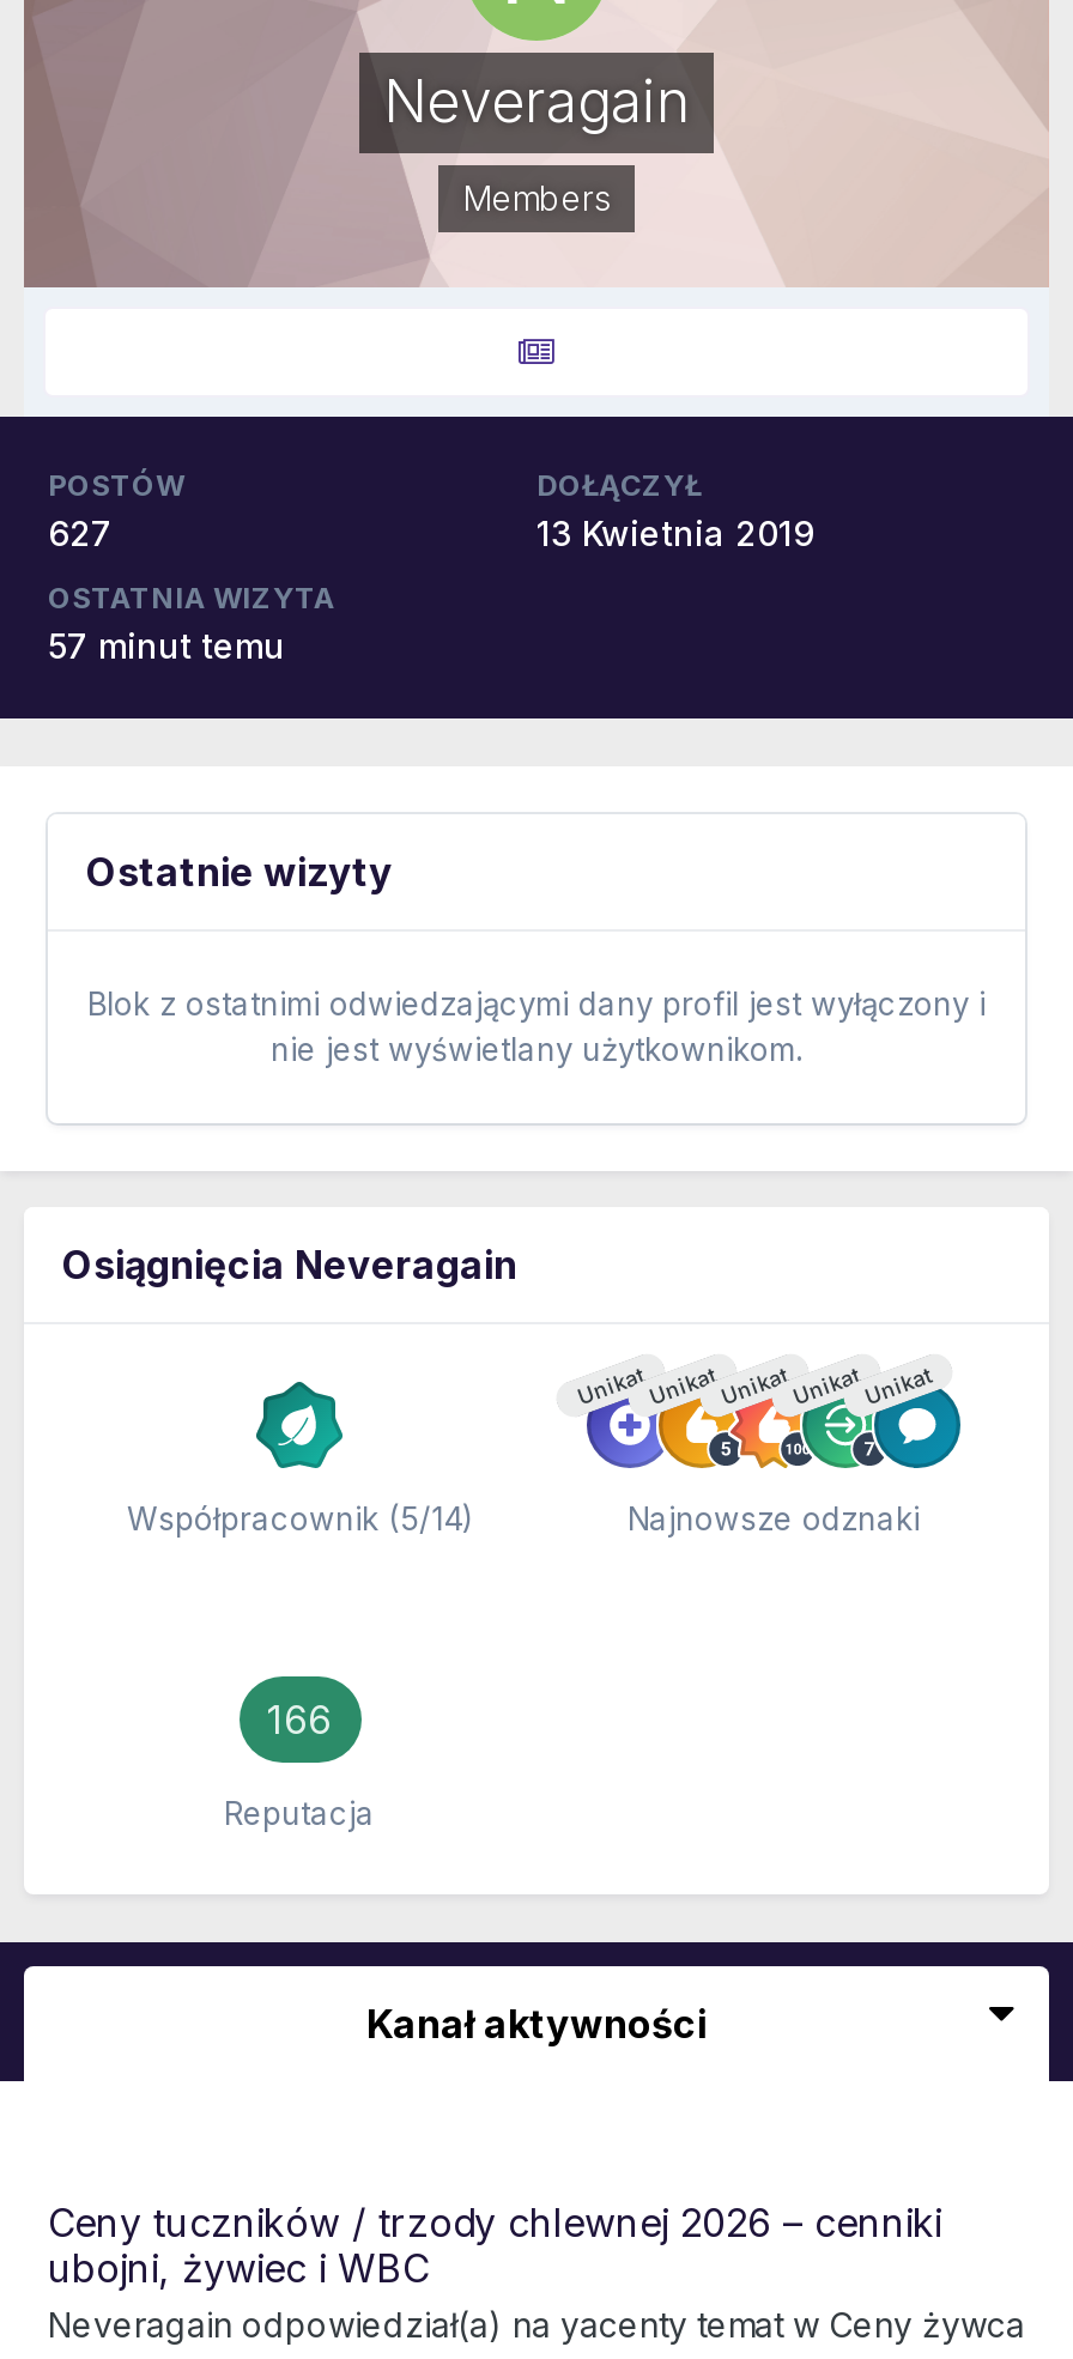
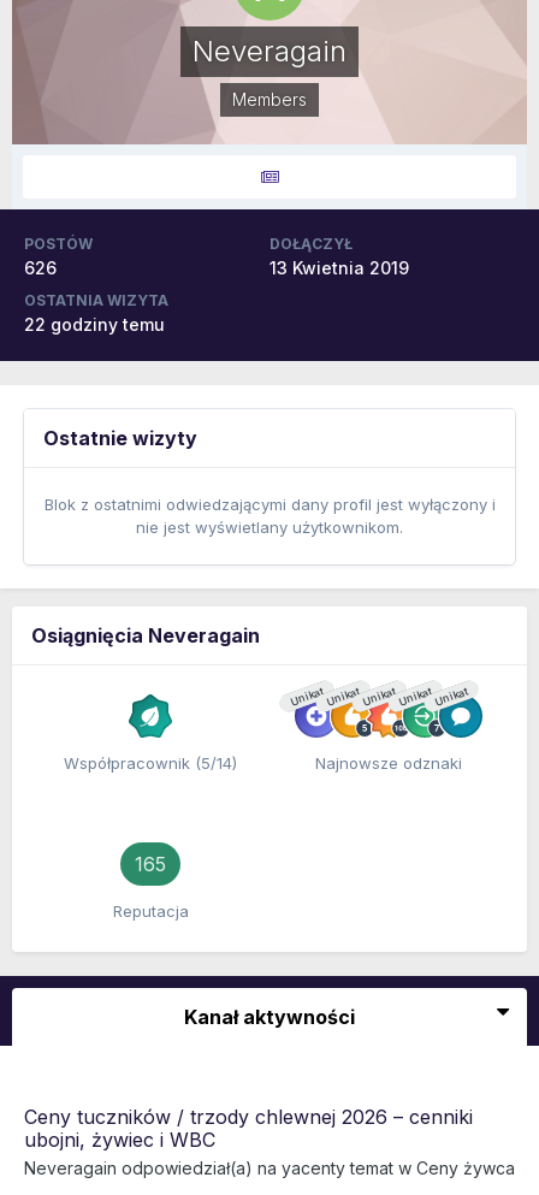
[48,513,113,553] 627 -> [24,258,57,278] 626
[48,625,285,666] 57 minut temu -> [24,314,165,335] 22 godziny temu
[267,1696,332,1744] 166 -> [135,852,166,876] 165

